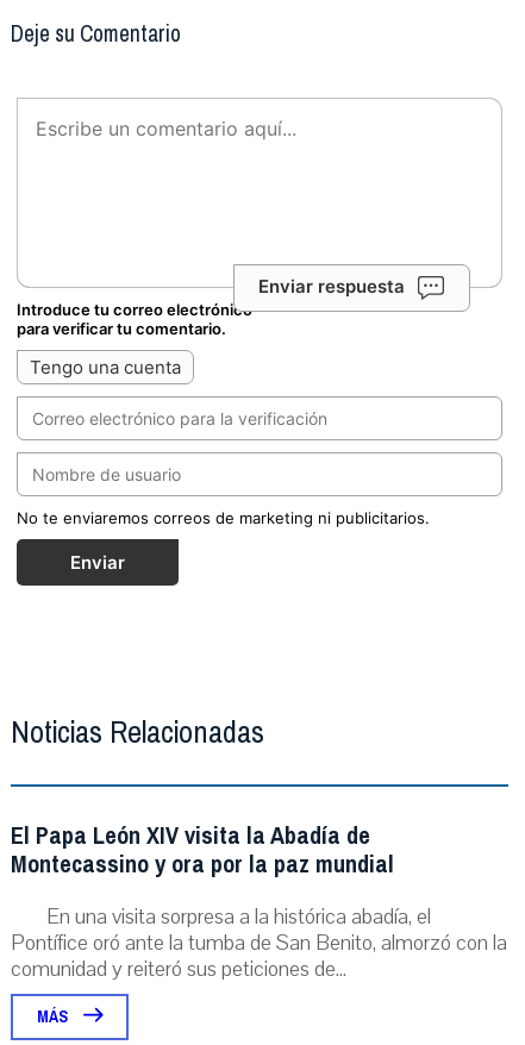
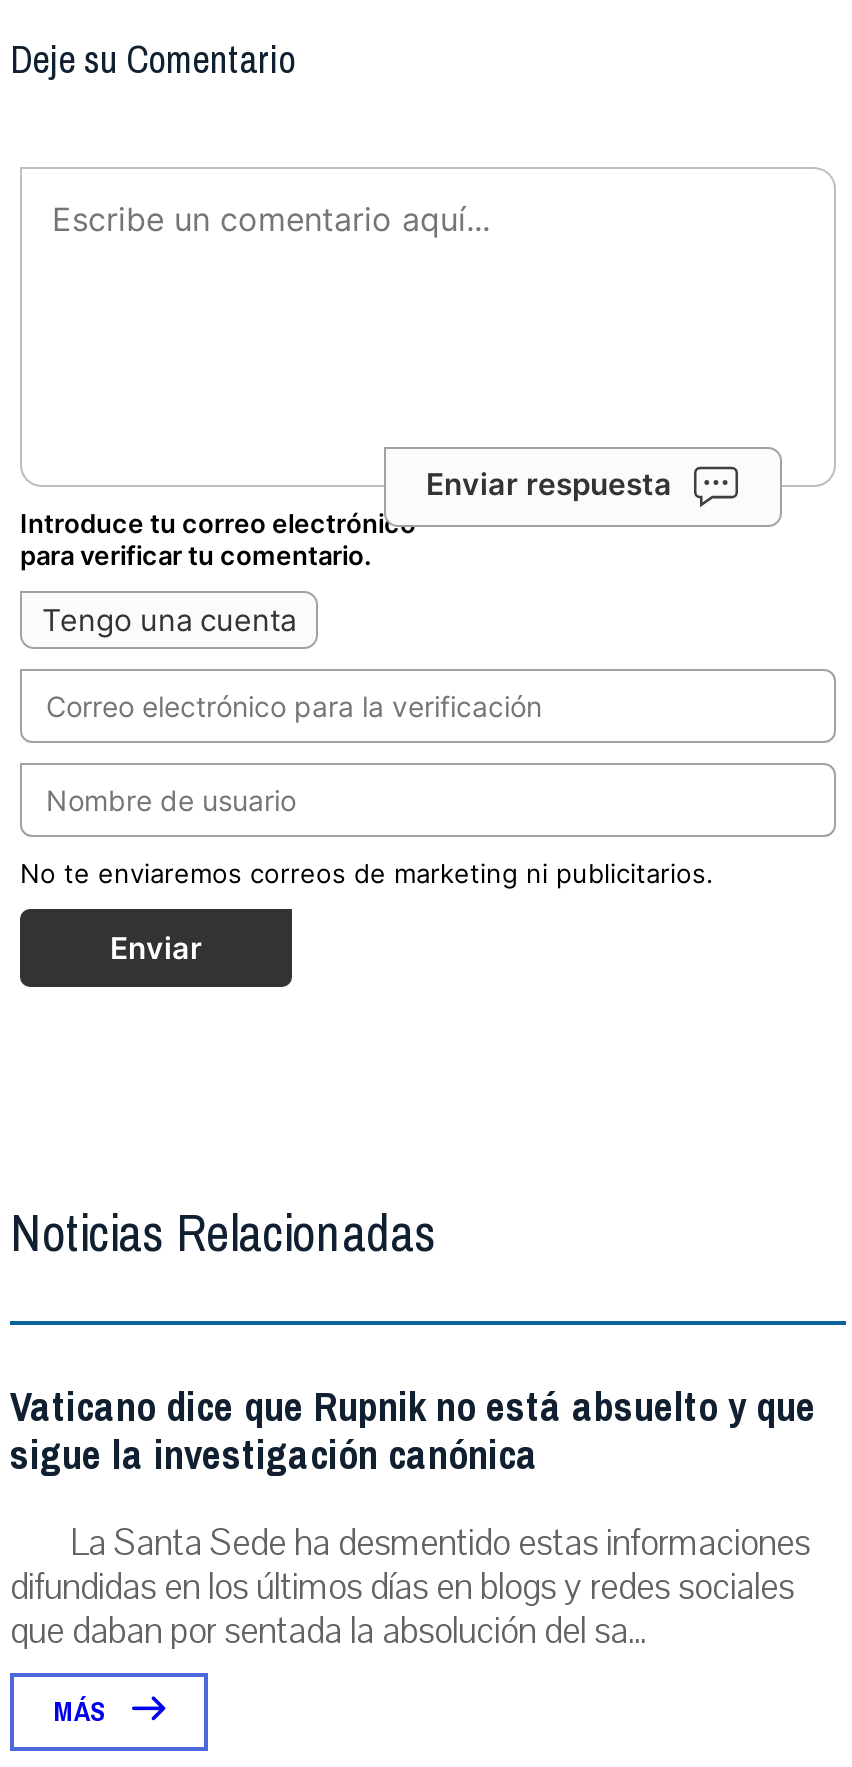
[11,814,507,983] El Papa León XIV visita la Abadía de | Montecassino y ora por la paz mundial | En una visita sorpresa a la histórica abadía, el | Pontífice oró ante la tumba de San Benito, almorzó con la | comunidad y reiteró sus peticiones de... -> [10,1371,816,1655] Vaticano dice que Rupnik no está absuelto y que | sigue la investigación canónica | La Santa Sede ha desmentido estas informaciones | difundidas en los últimos días en blogs y redes sociales | que daban por sentada la absolución del sa...

